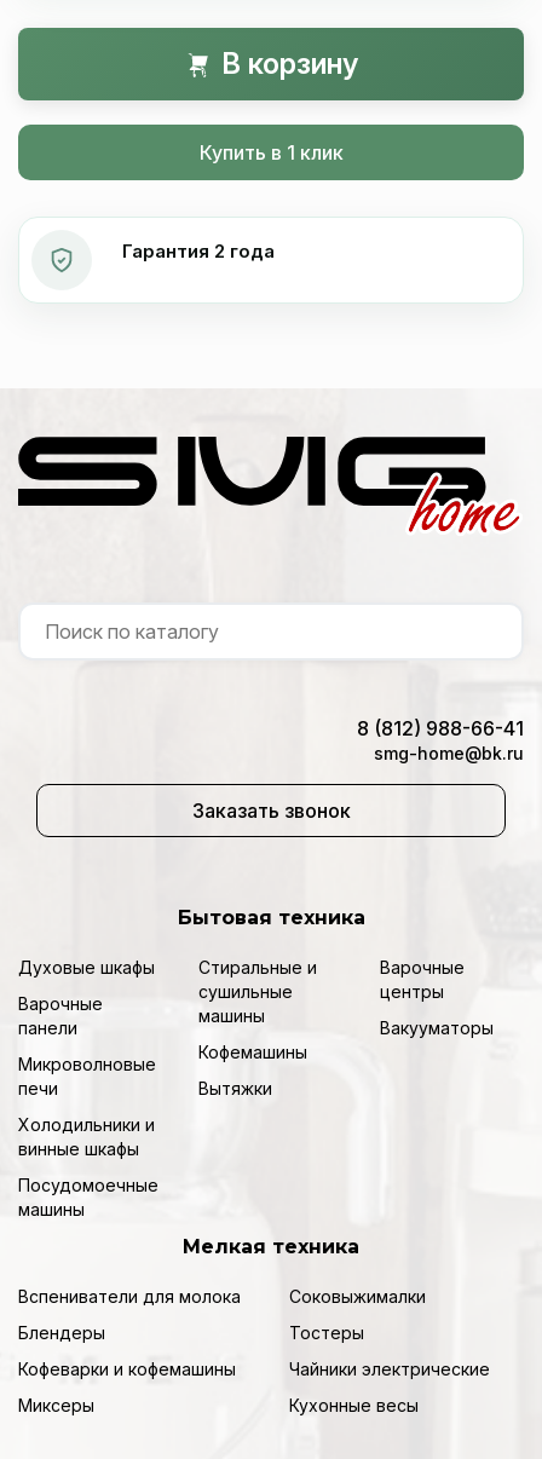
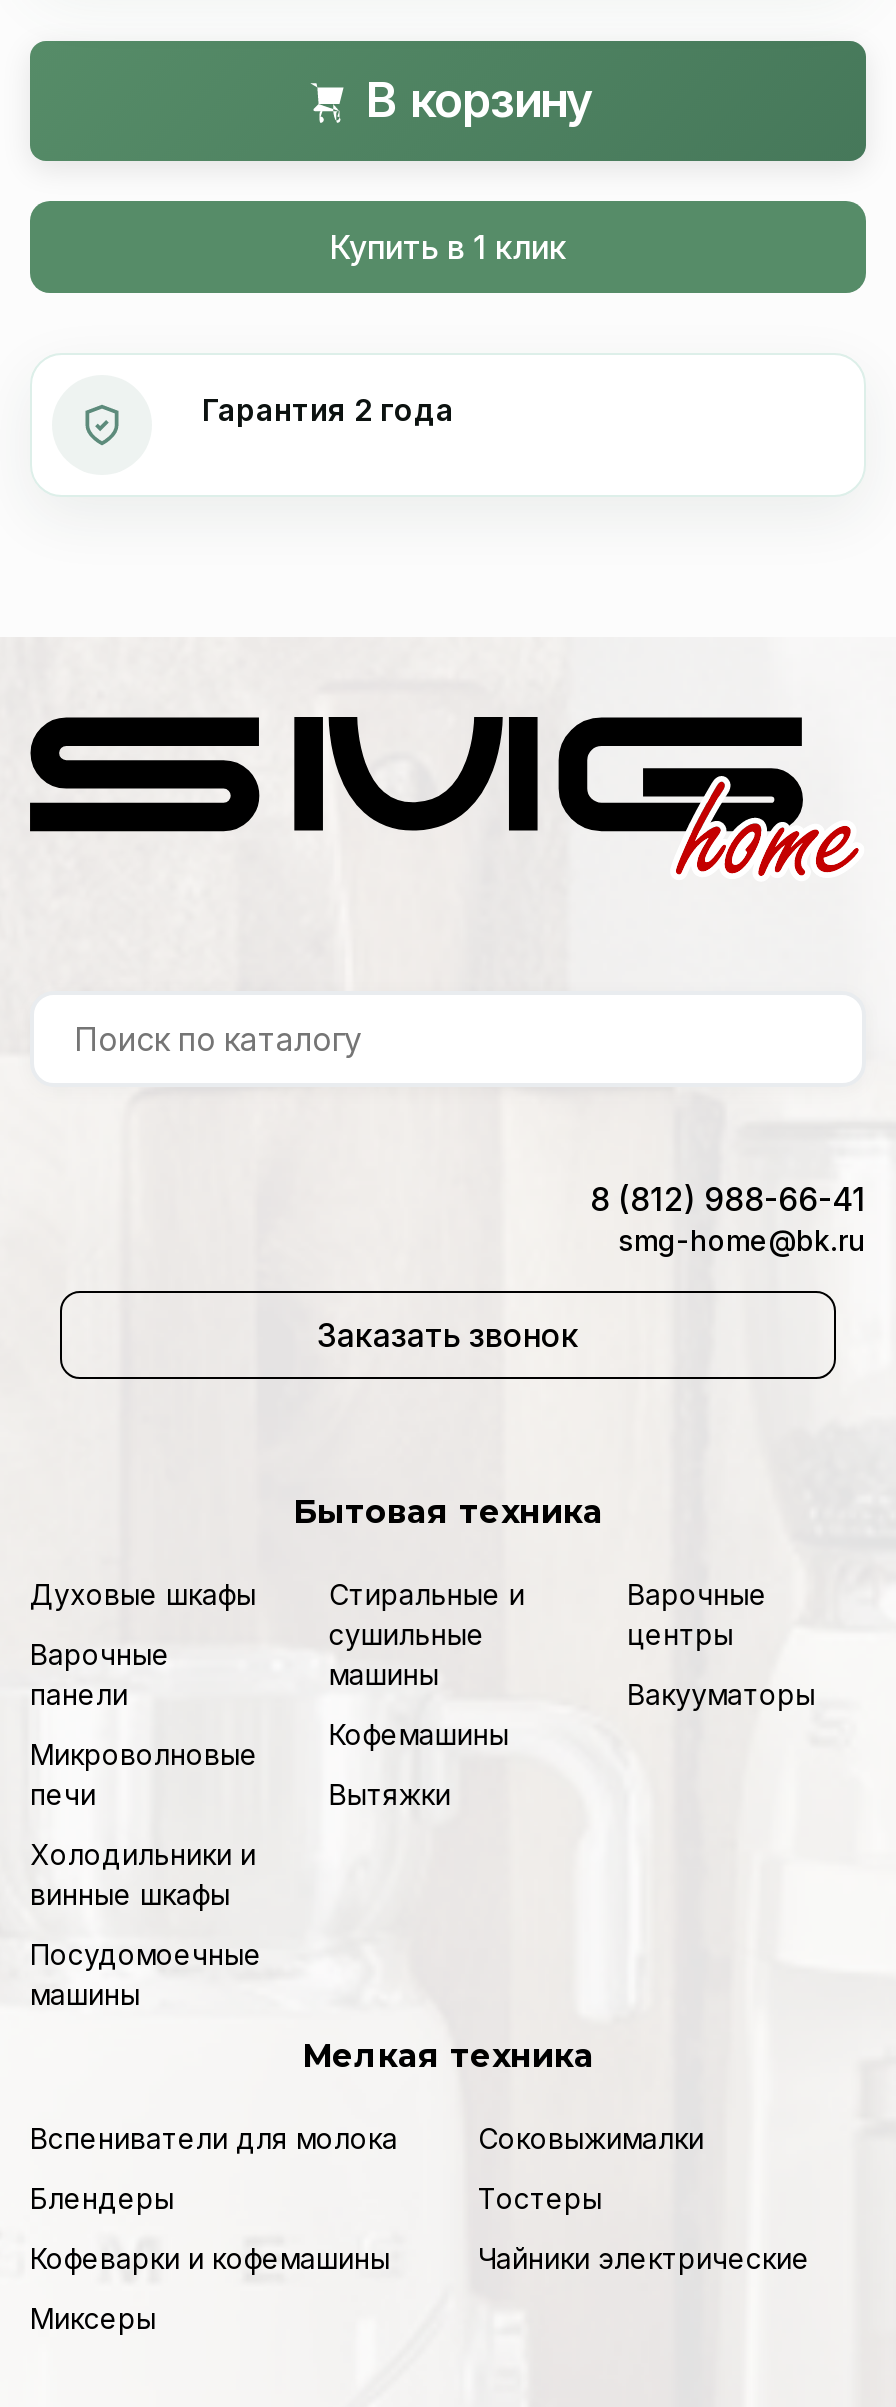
[289,1395,419,1416] Кухонные весы -> none

